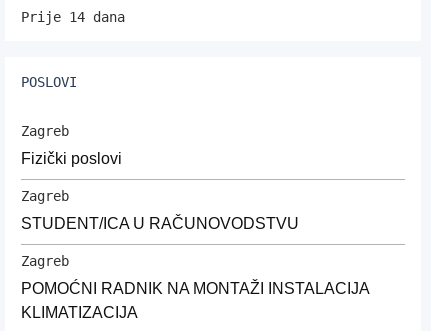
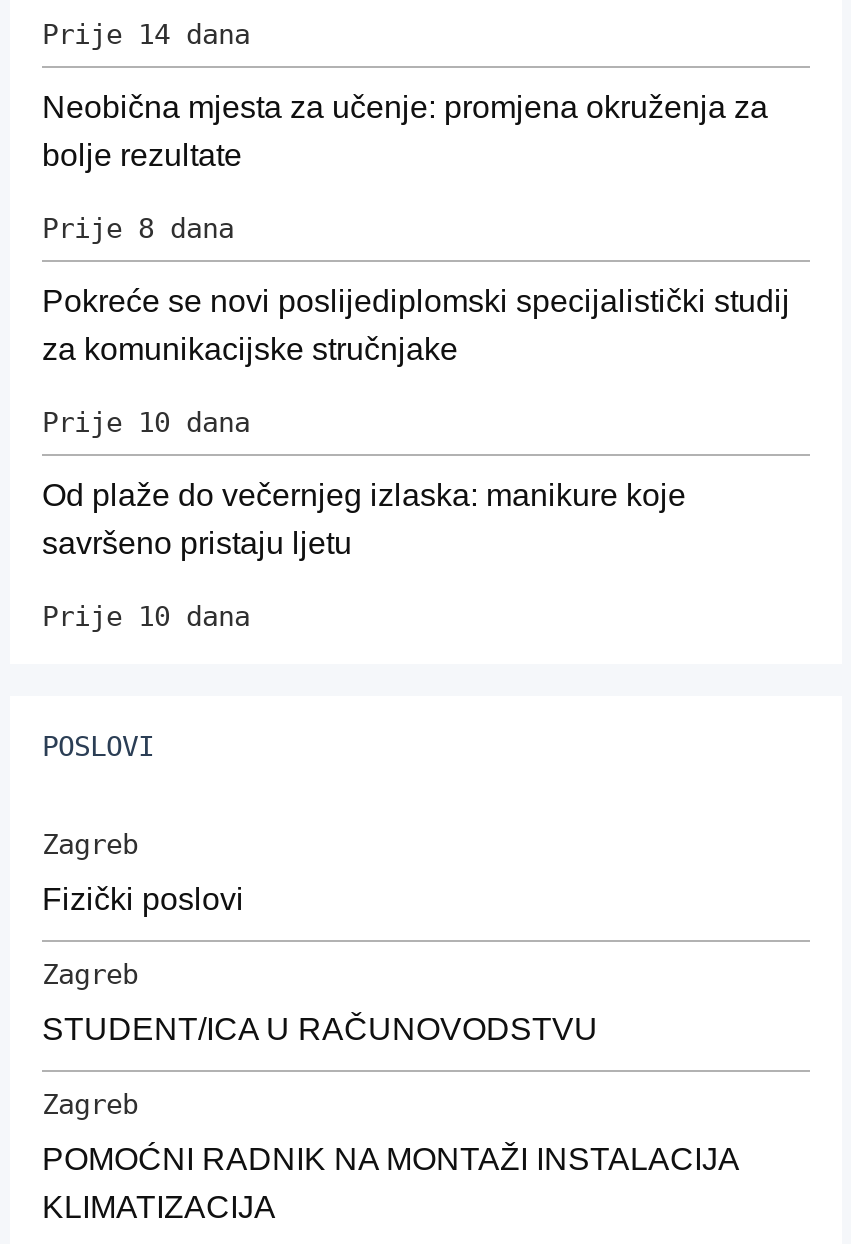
none -> [42,90,790,632] Neobična mjesta za učenje: promjena okruženja za | bolje rezultate | Prije 8 dana | Pokreće se novi poslijediplomski specijalistički studij | za komunikacijske stručnjake | Prije 10 dana | Od plaže do večernjeg izlaska: manikure koje | savršeno pristaju ljetu | Prije 10 dana

